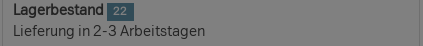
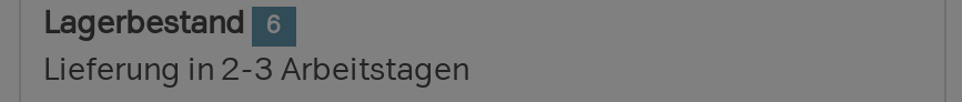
[13,2,127,19] Lagerbestand 22 -> [43,4,281,42] Lagerbestand 6

